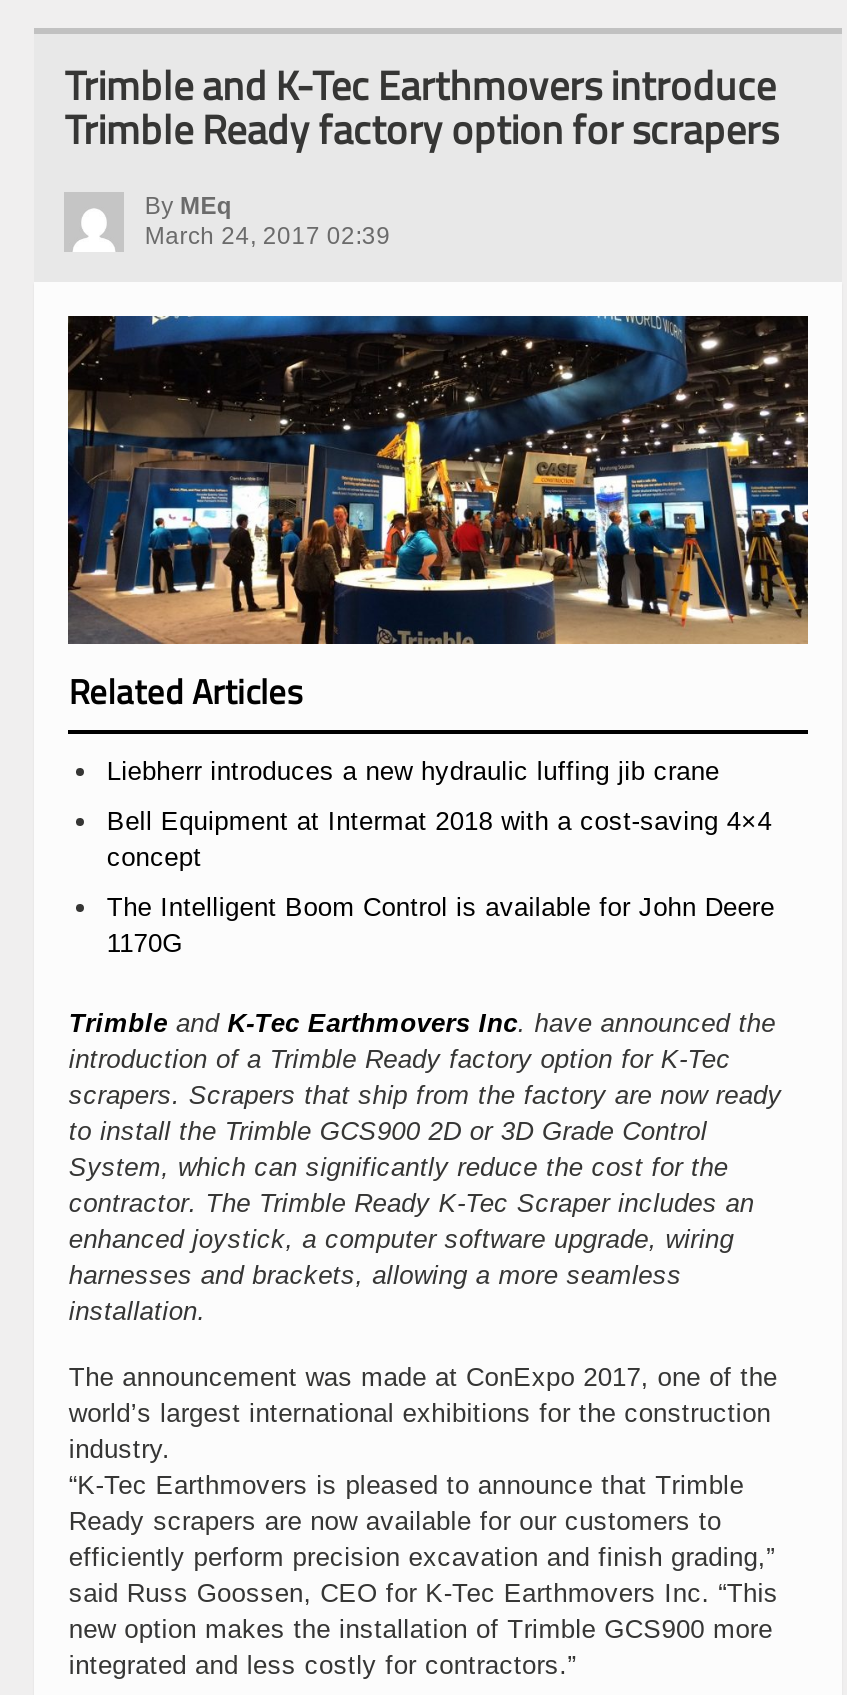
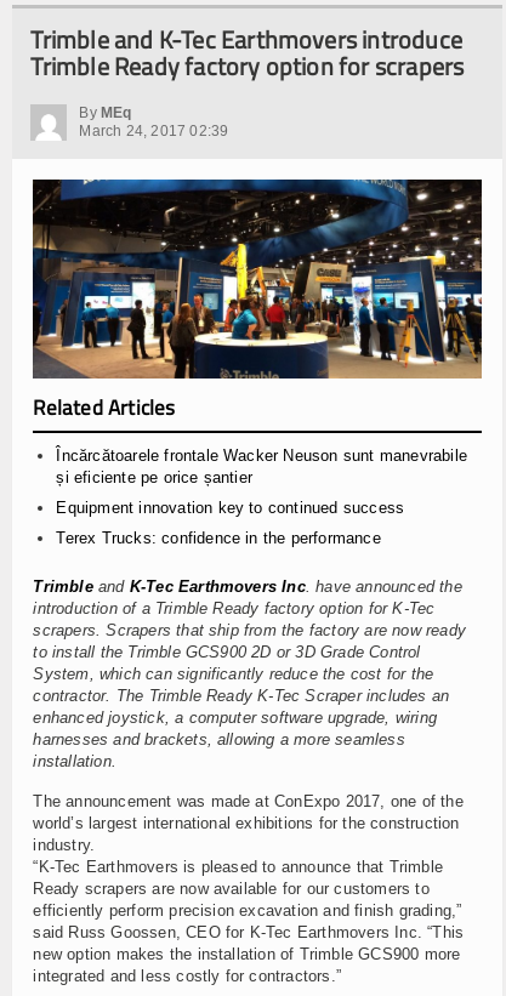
[107,757,720,787] Liebherr introduces a new hydraulic luffing jib crane -> [56,447,467,487] Încărcătoarele frontale Wacker Neuson sunt manevrabile | și eficiente pe orice șantier
[107,807,772,873] Bell Equipment at Intermat 2018 with a cost-saving 4×4 | concept -> [56,499,404,517] Equipment innovation key to continued success
[107,893,775,959] The Intelligent Boom Control is available for John Deere | 1170G -> [56,529,381,547] Terex Trucks: confidence in the performance

